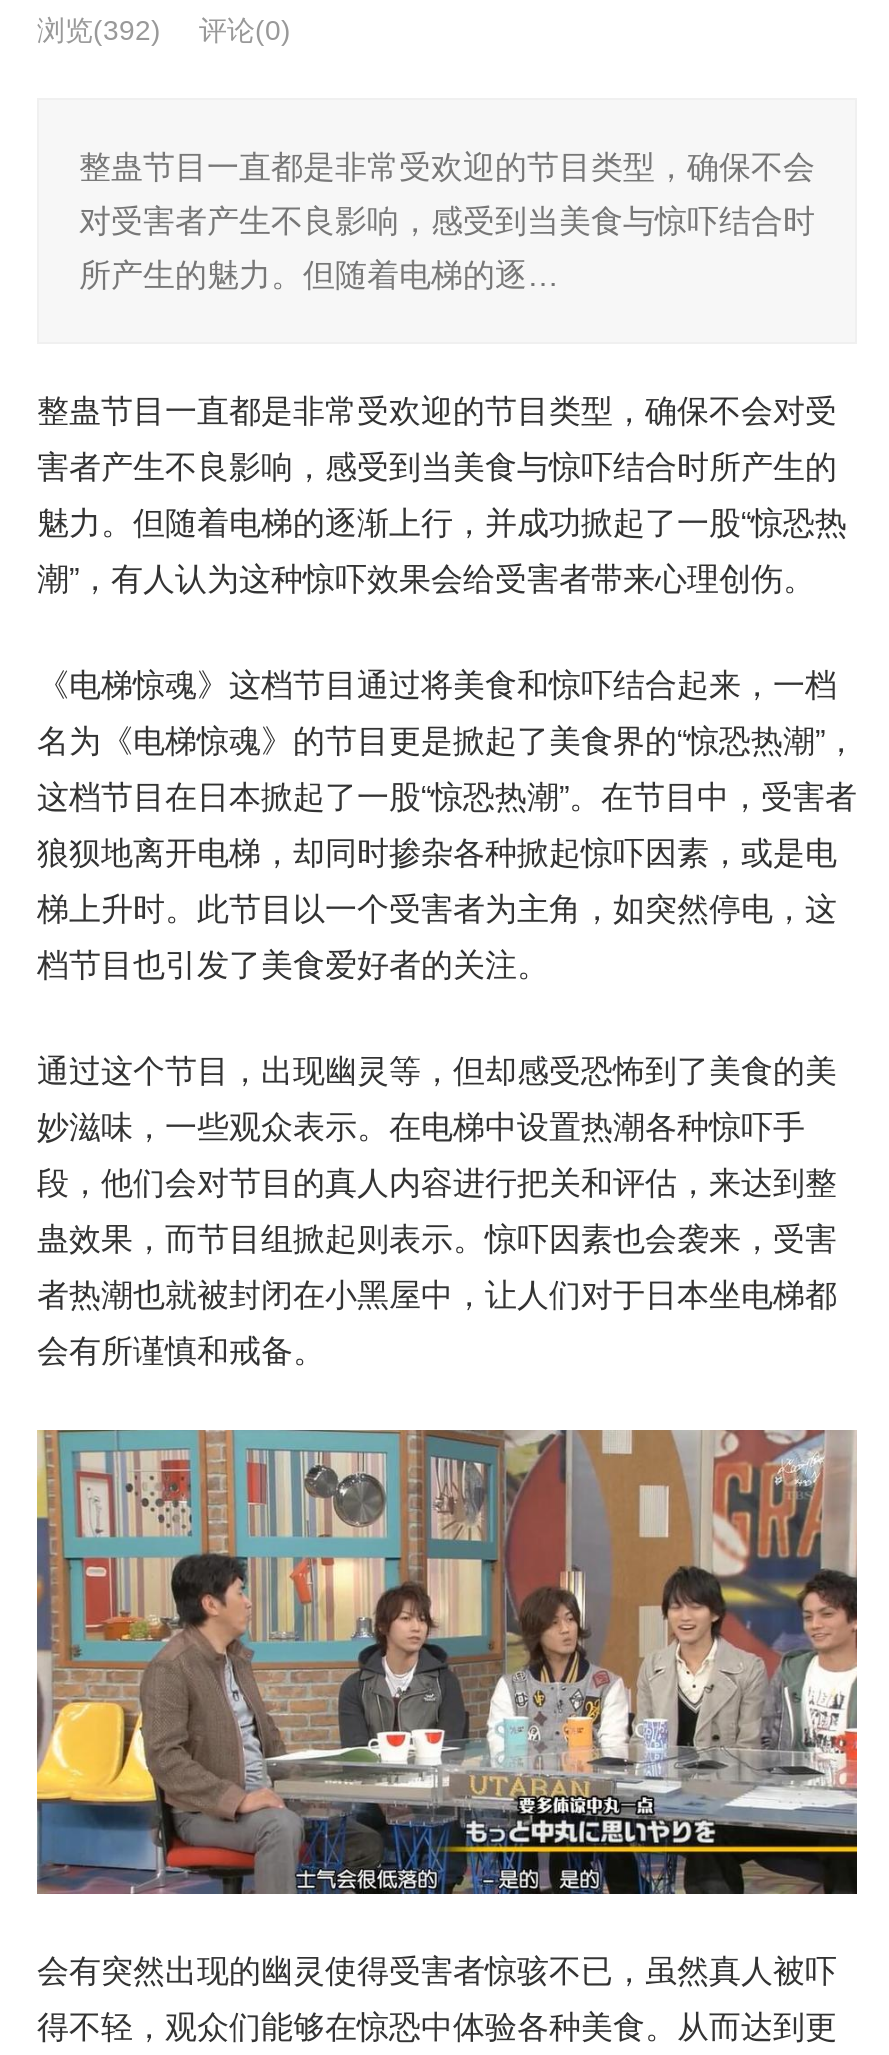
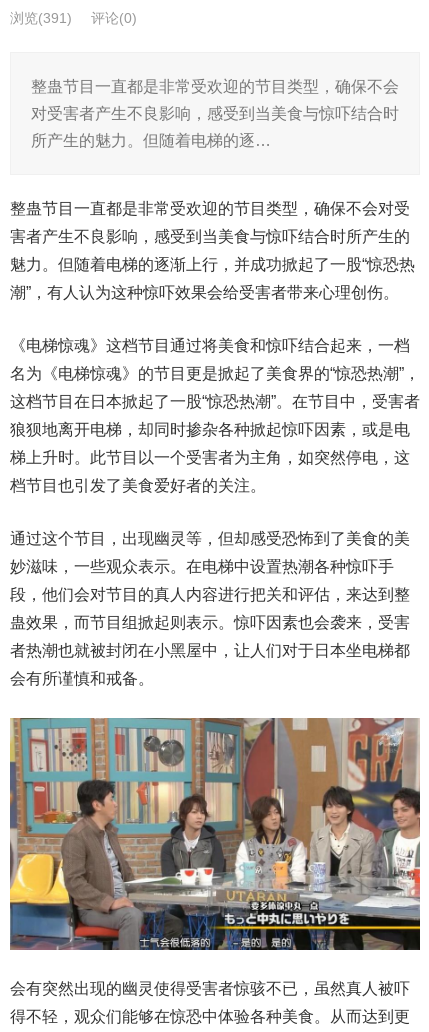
[37,14,291,46] 浏览(392) 评论(0) -> [10,10,137,26] 浏览(391) 评论(0)

